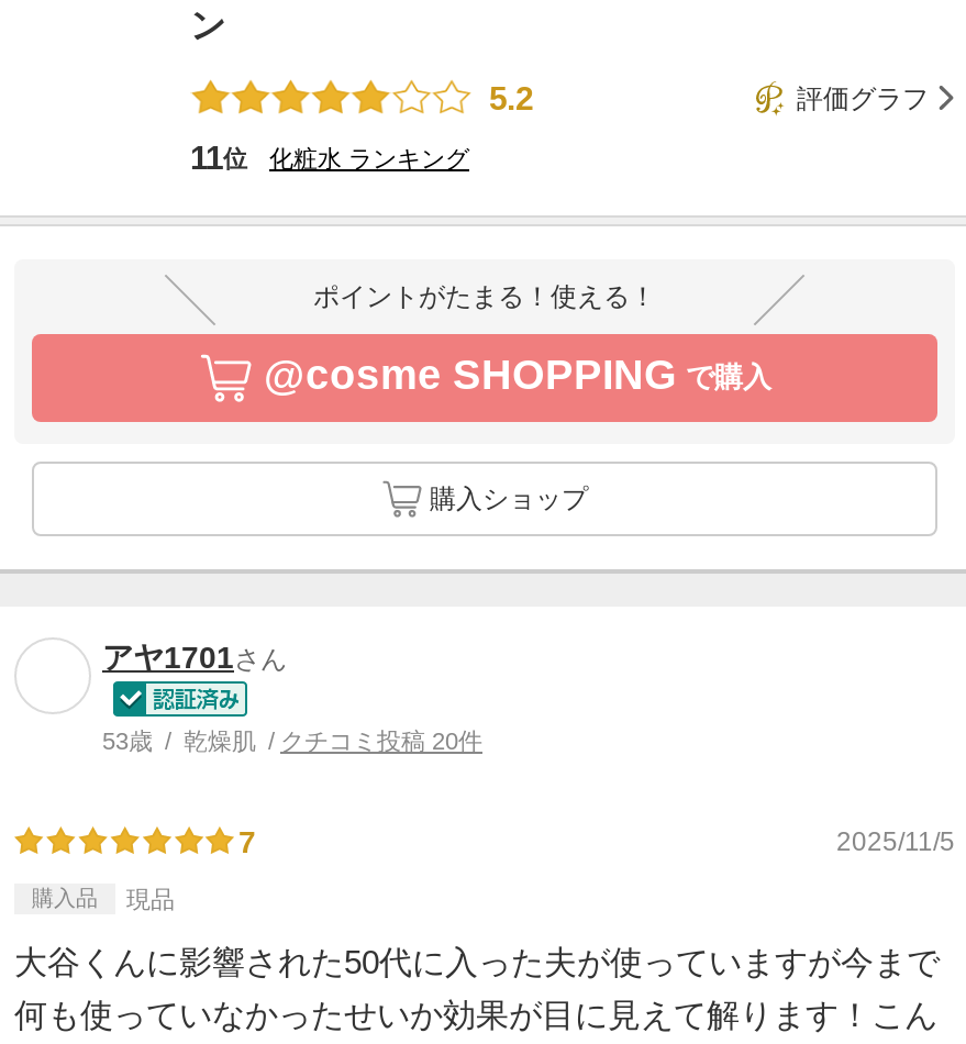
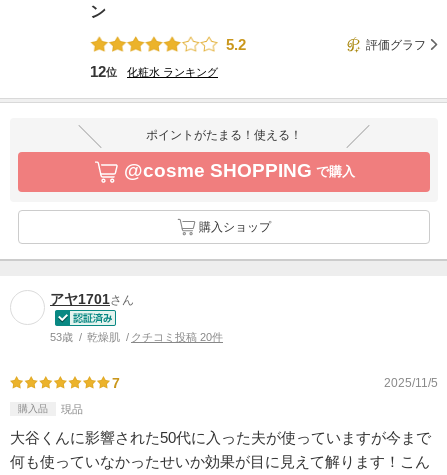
[190,138,469,175] 11位 化粧水ランキング -> [90,63,218,80] 12位 化粧水ランキング

